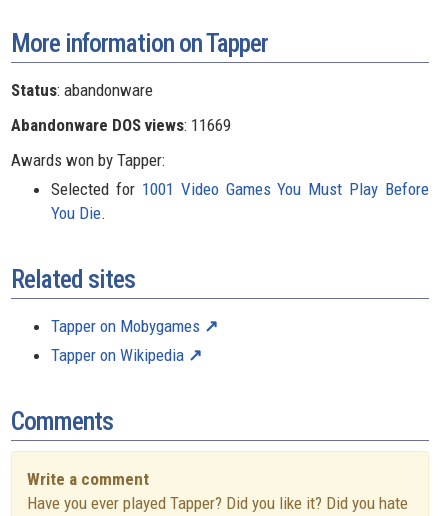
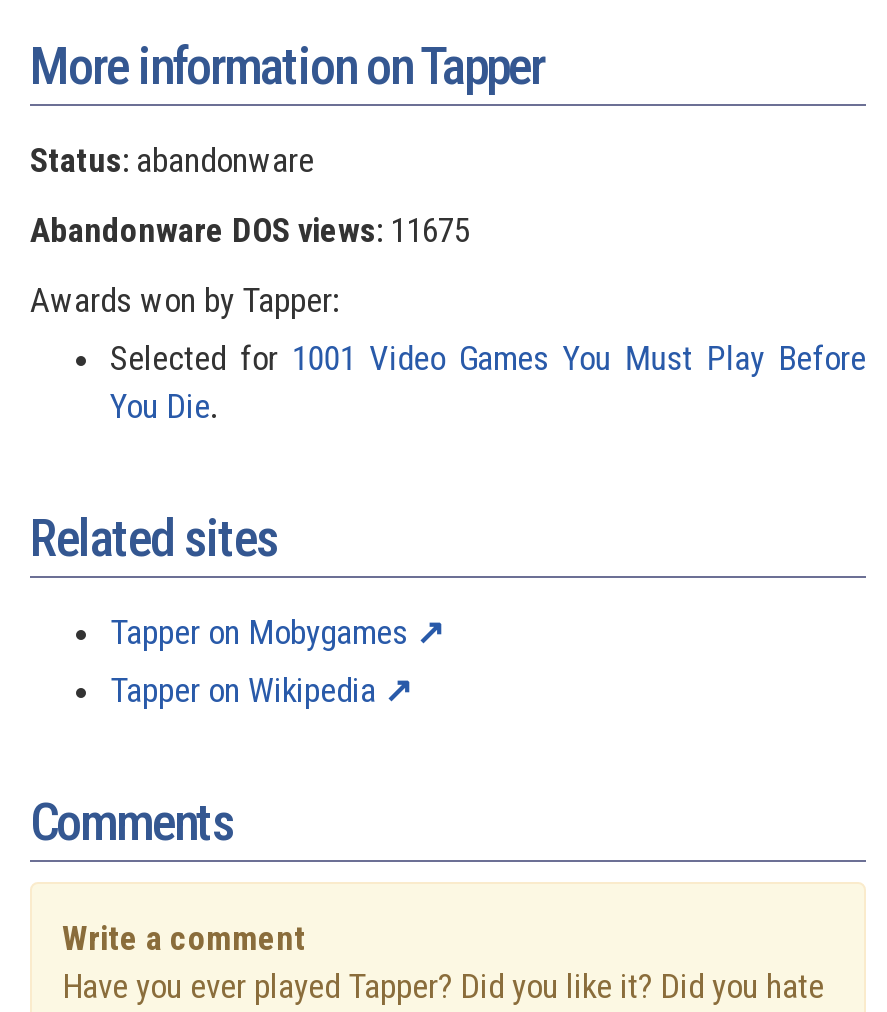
[11,115,231,135] Abandonware DOS views: 11669 -> [30,211,470,251] Abandonware DOS views: 11675

